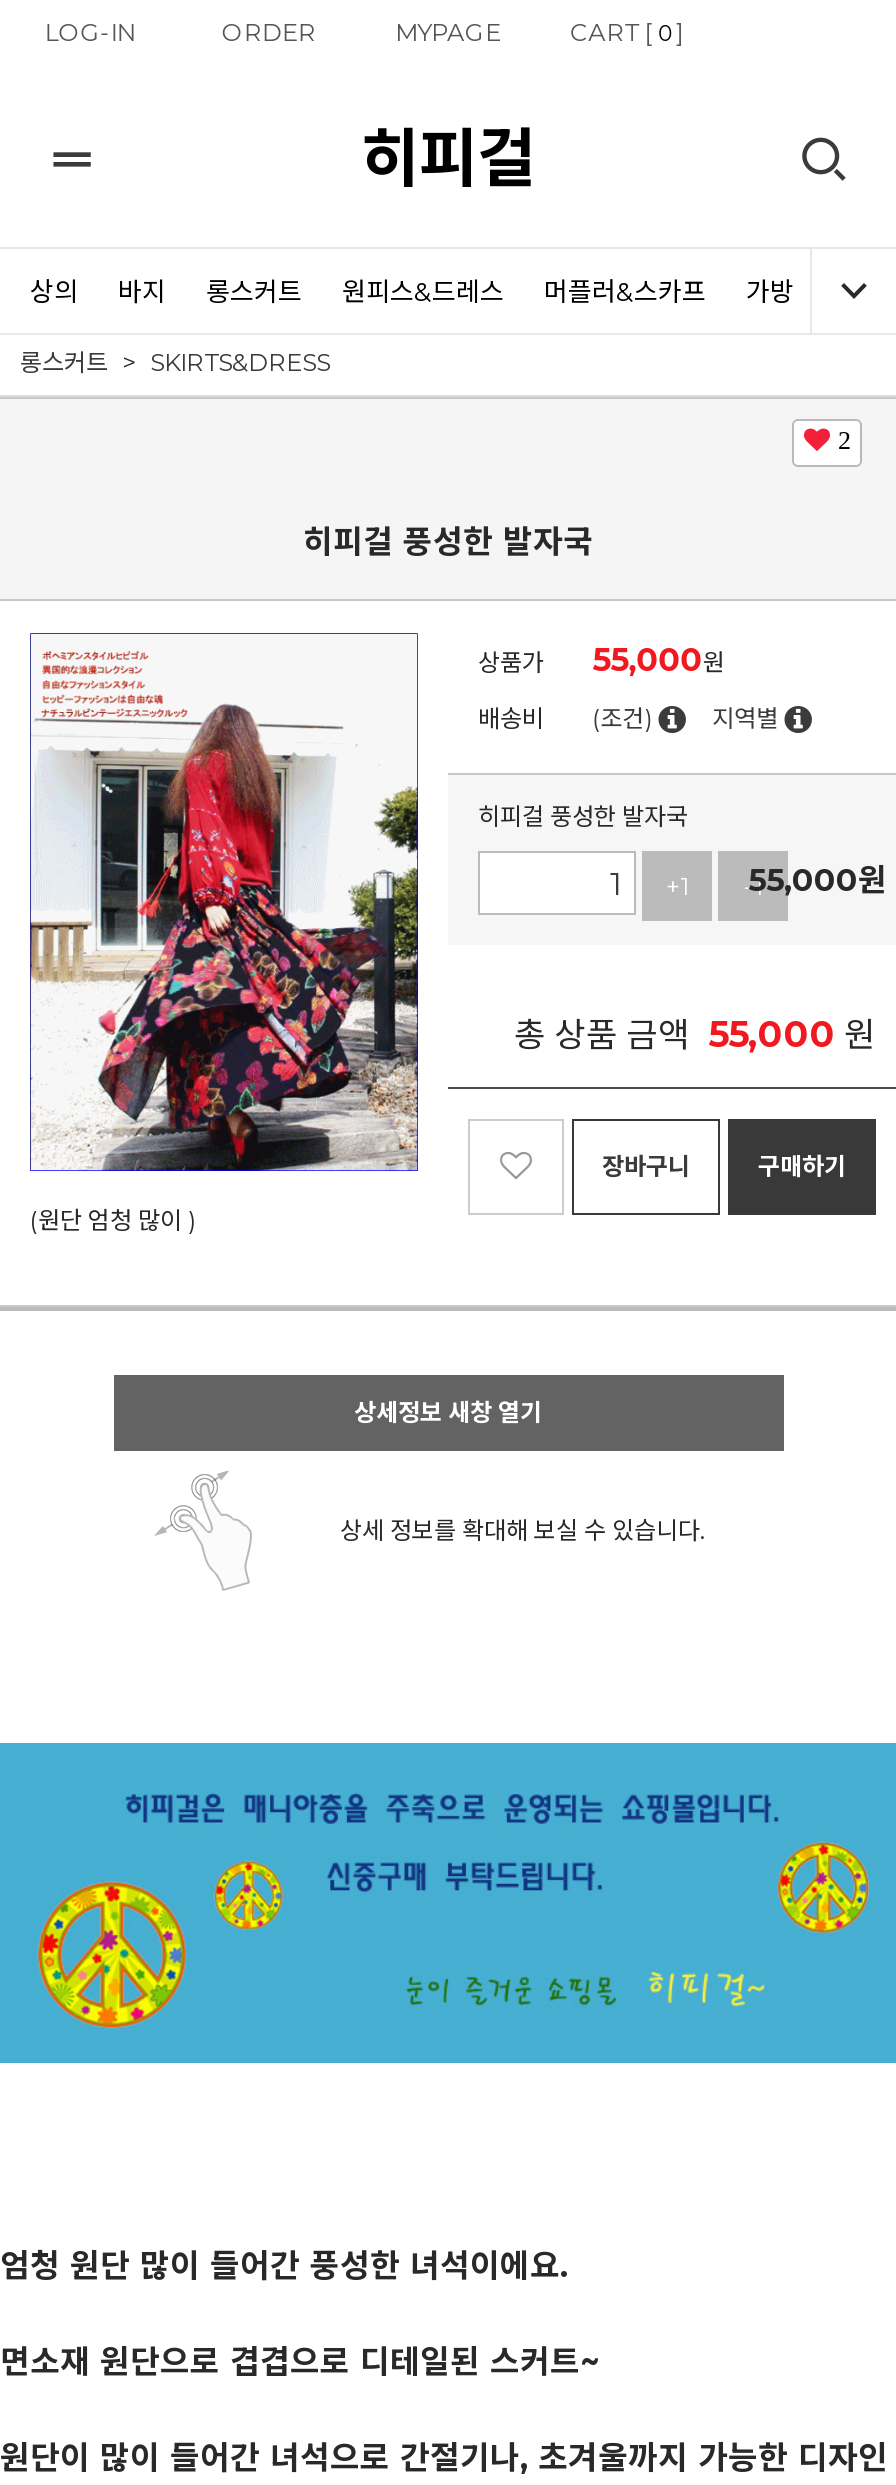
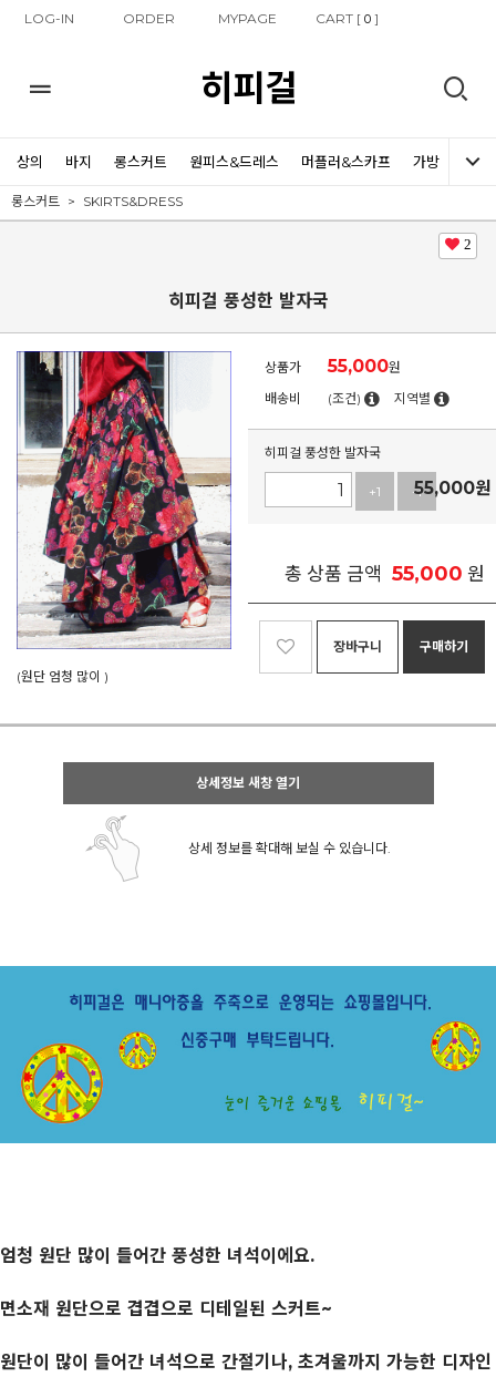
[30,633,420,1171] [image] -> [17,350,232,648] [image]

